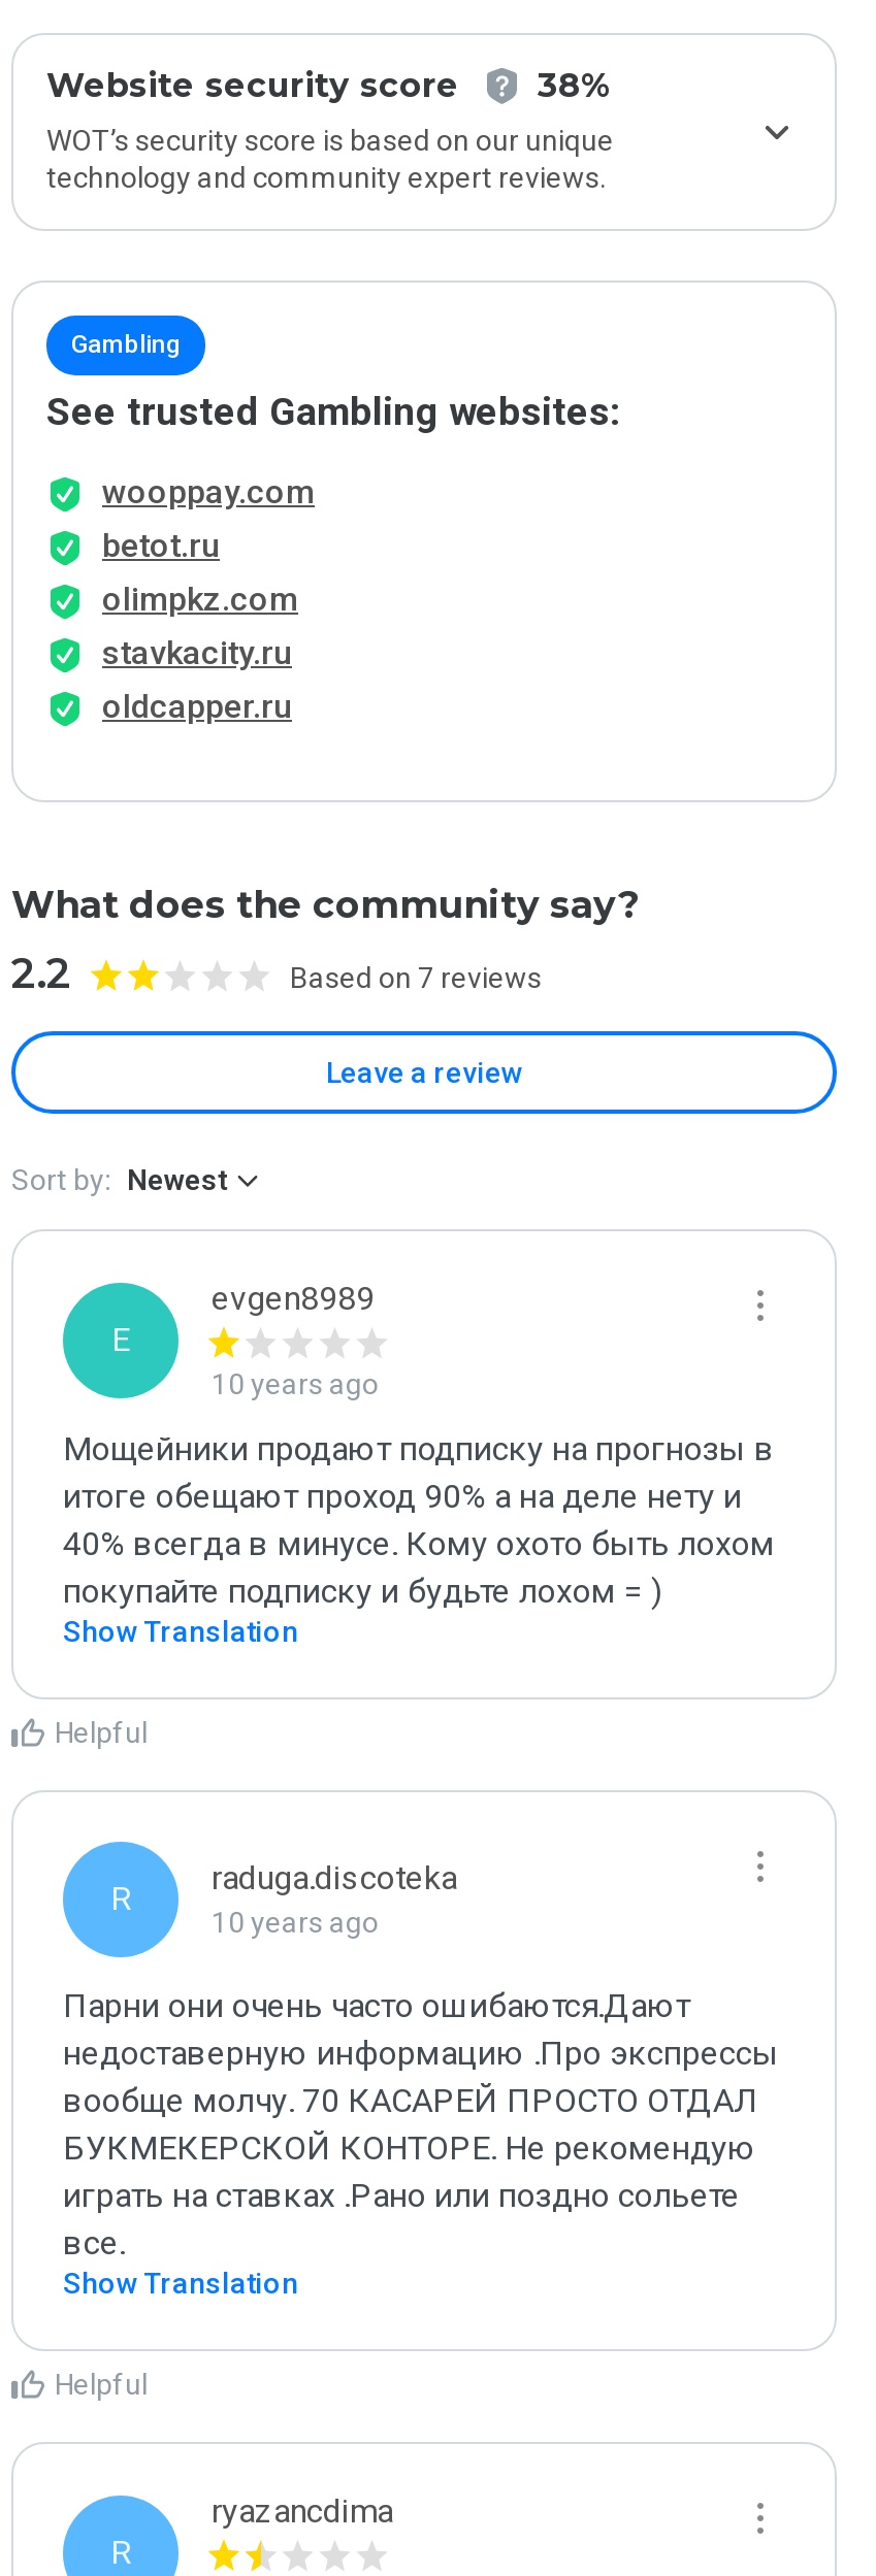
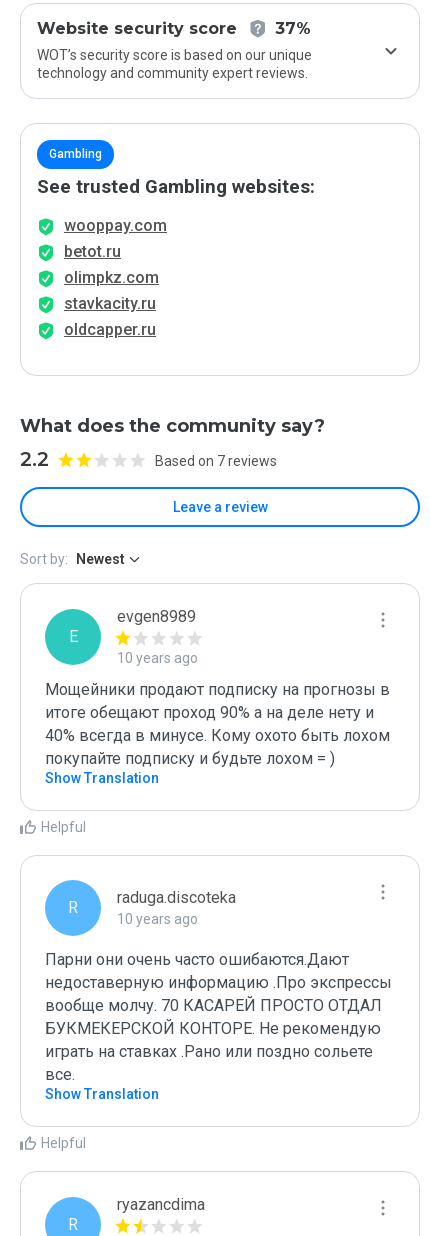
[46,66,612,105] Website security score 38% -> [37,19,311,38] Website security score 37%

